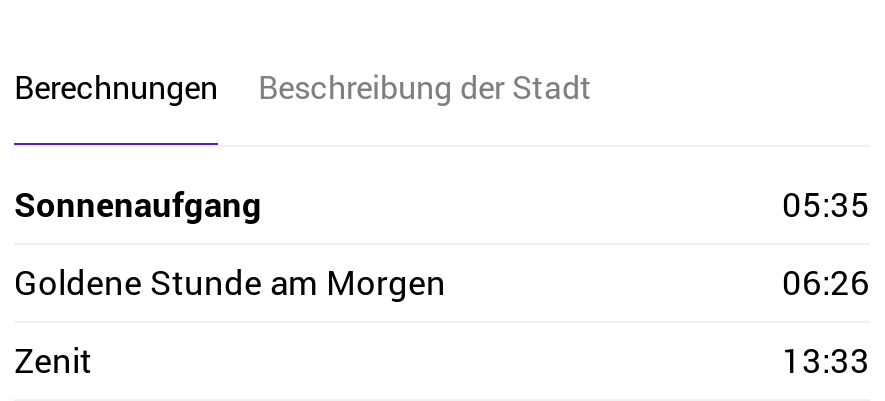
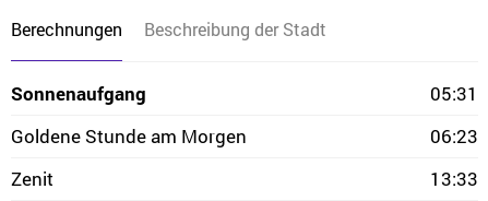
[782,181,870,227] 05:35 -> [430,81,478,106] 05:31
[782,259,870,305] 06:26 -> [430,123,478,149] 06:23

